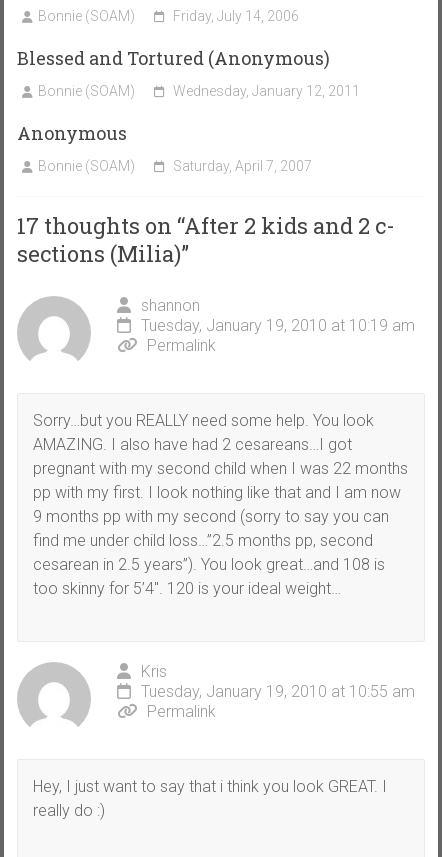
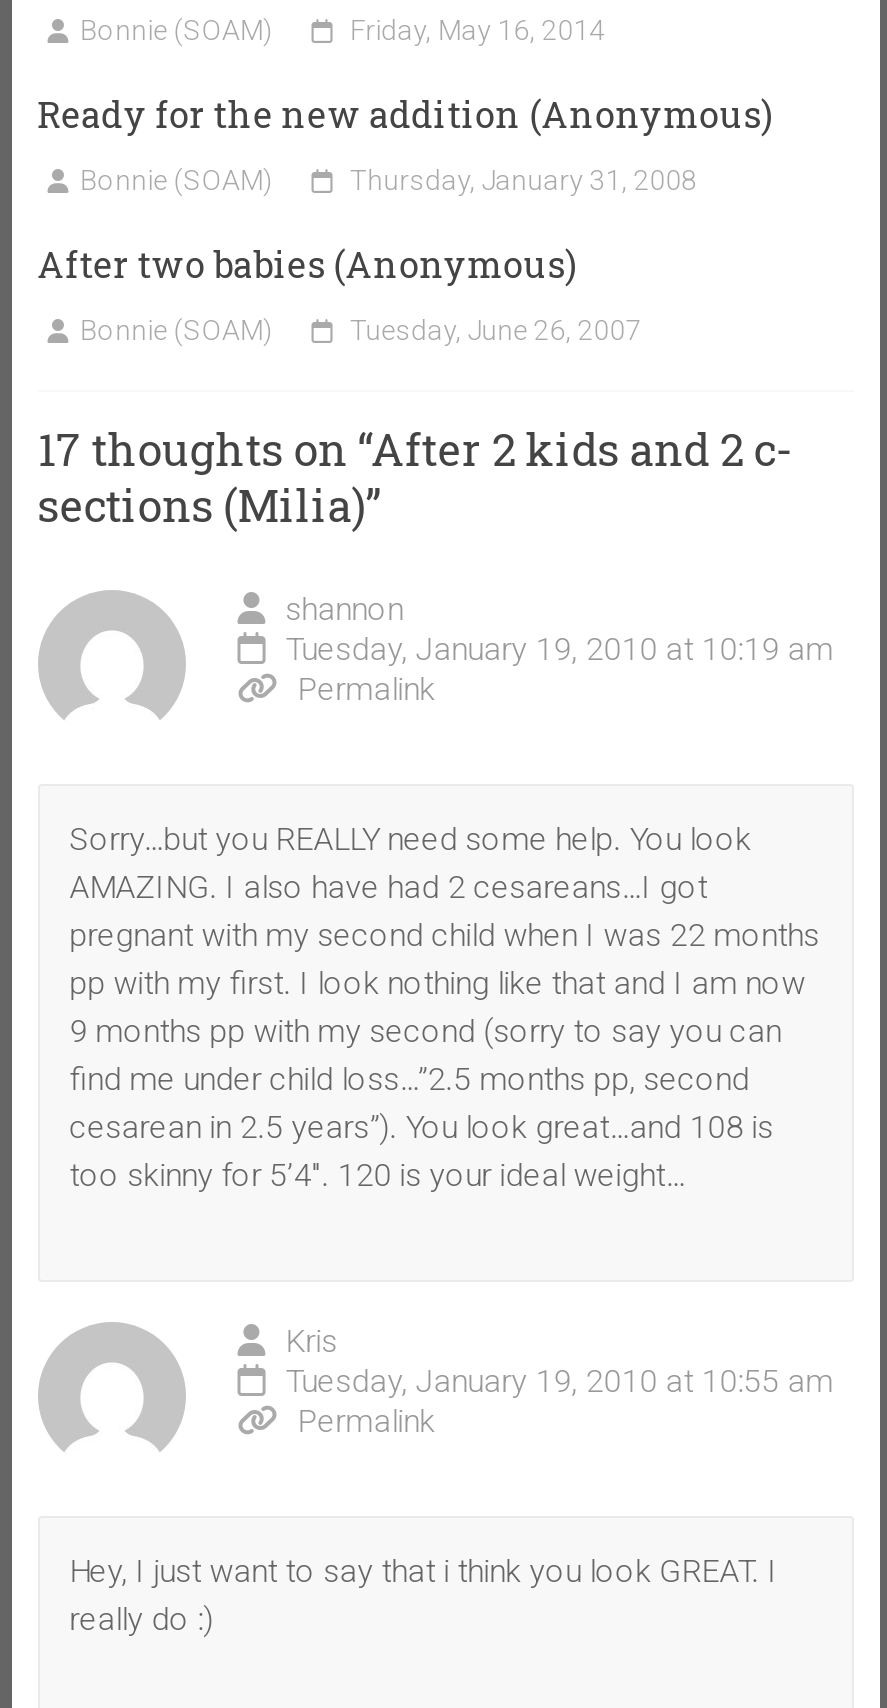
[173,8,299,24] Friday, July 14, 2006 -> [350,13,606,45] Friday, May 16, 2014
[17,46,330,70] Blessed and Tortured (Anonymous) -> [38,89,774,137] Ready for the new addition (Anonymous)
[173,83,360,99] Wednesday, January 12, 2011 -> [350,163,698,195] Thursday, January 31, 2008
[17,121,127,145] Anonymous -> [38,239,578,287] After two babies (Anonymous)
[173,158,312,174] Saturday, April 7, 2007 -> [350,313,642,345] Tuesday, June 26, 2007

